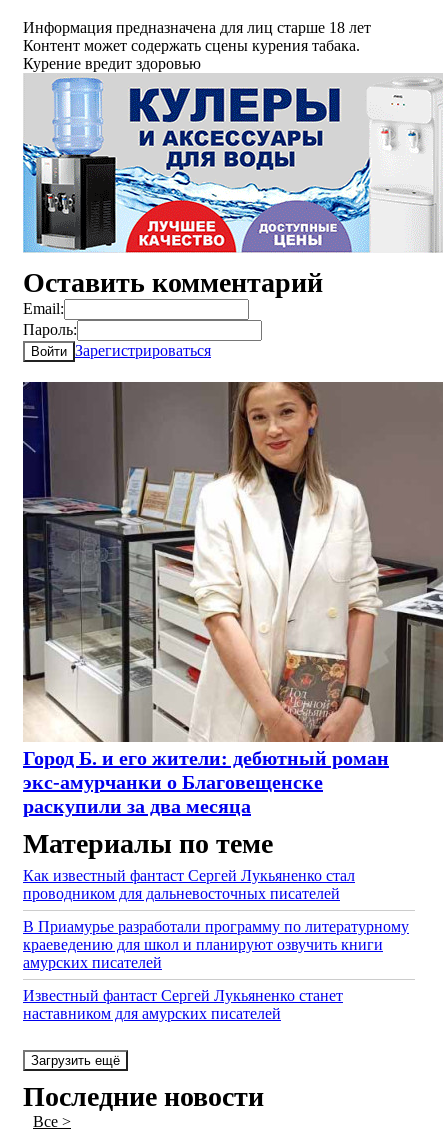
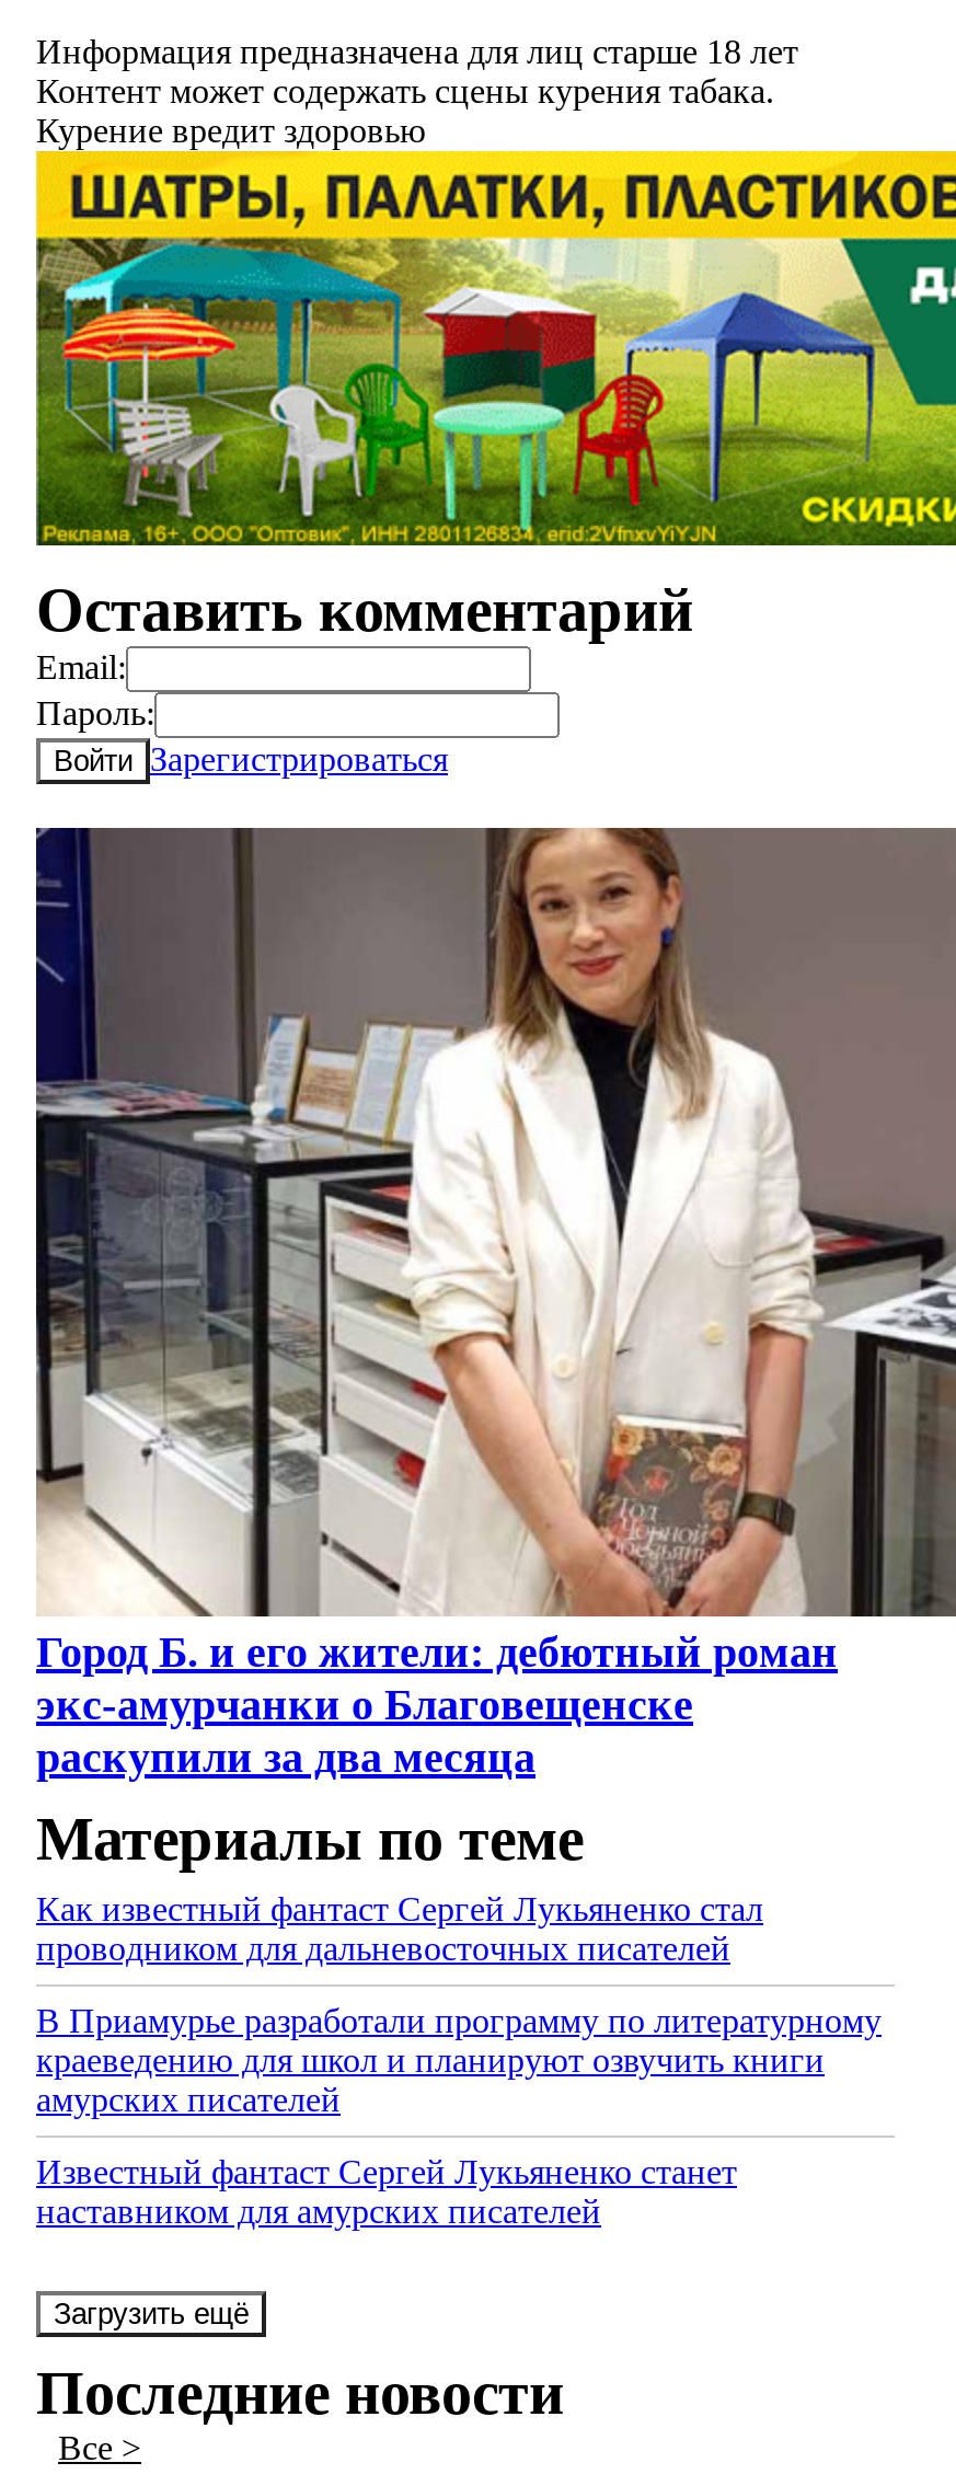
[22,73,440,253] [image] -> [34,149,949,548] [image]

